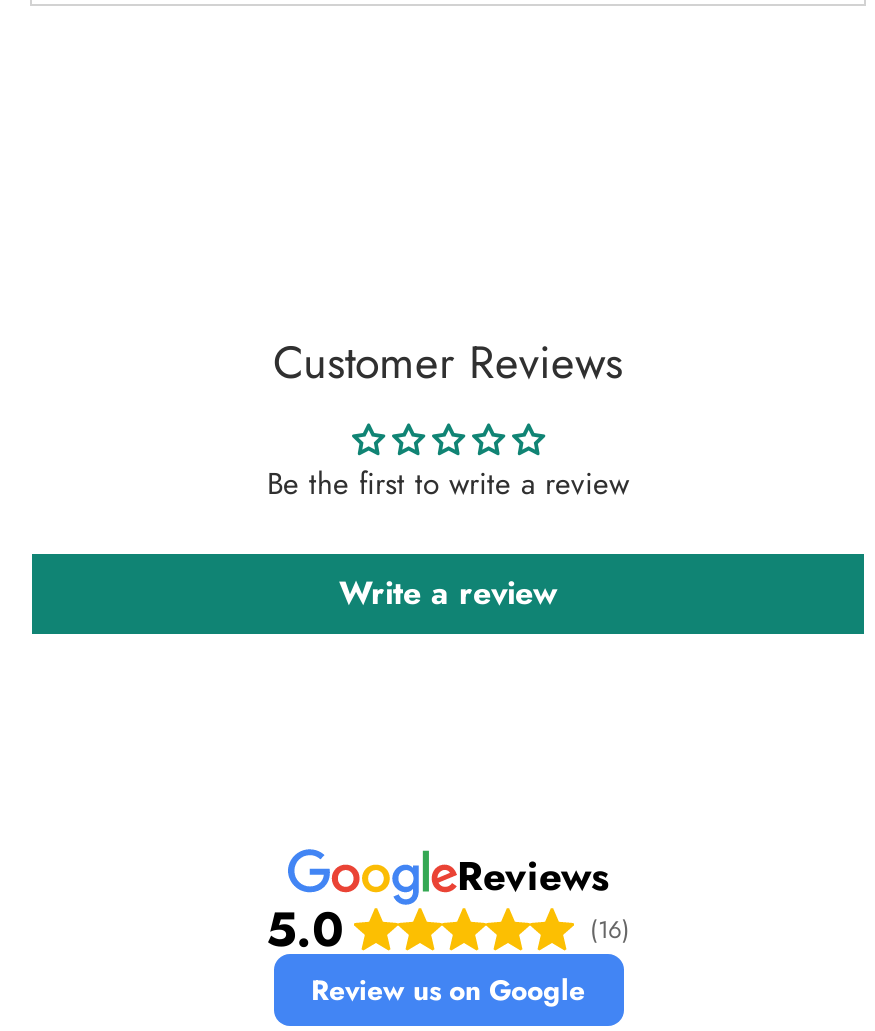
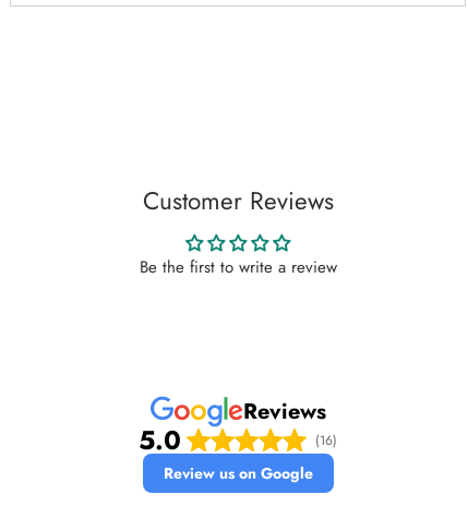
[339,571,557,617] Write a review -> none

